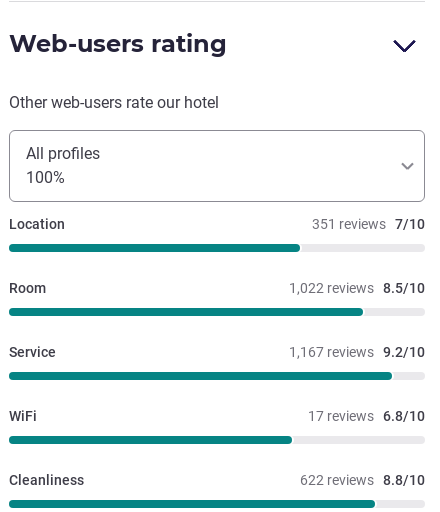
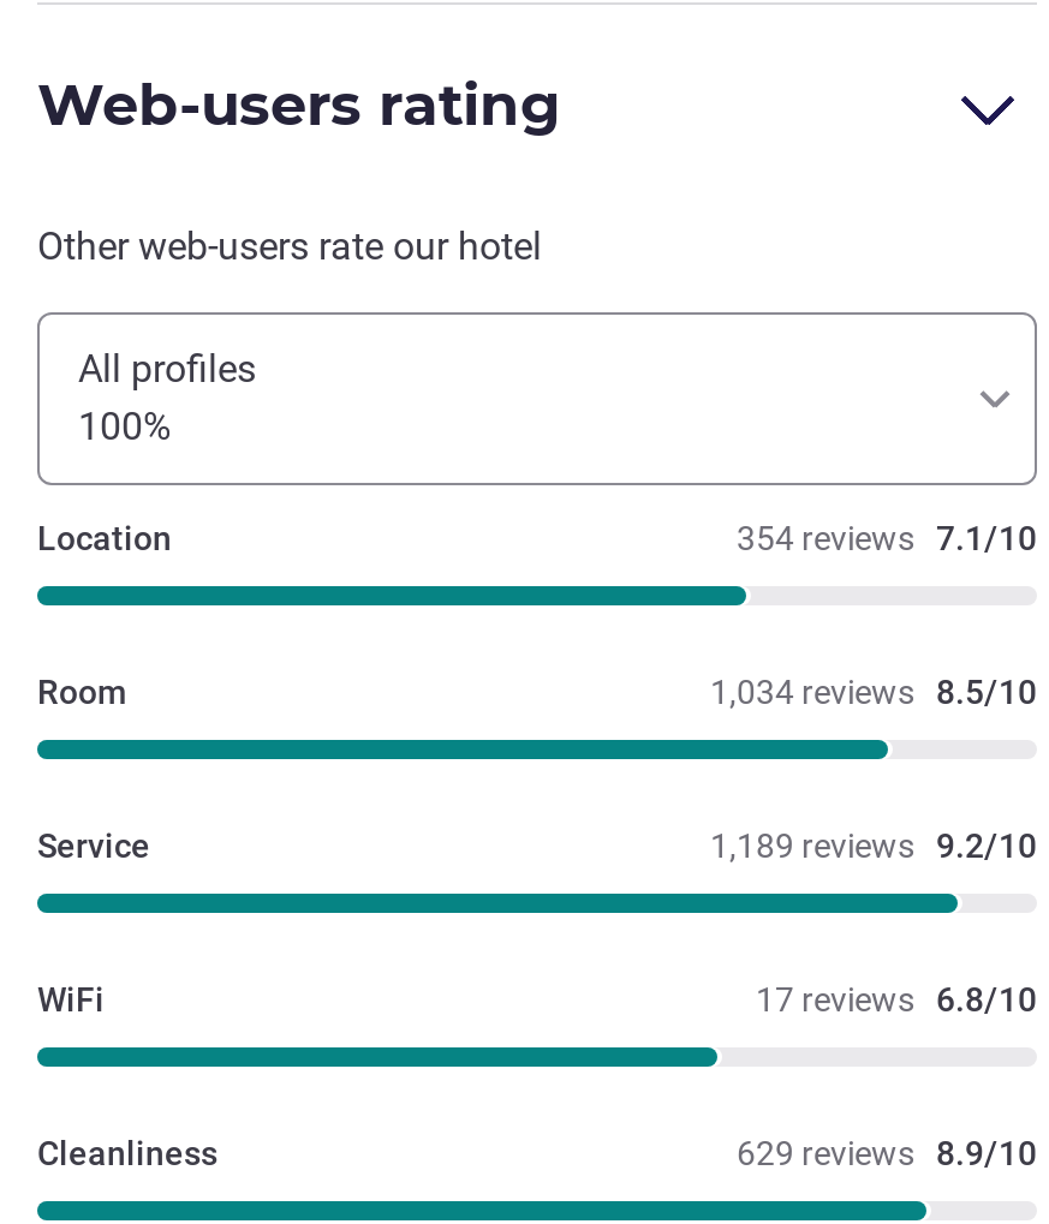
[312,216,425,232] 351 reviews 7/10 -> [737,520,1037,559] 354 reviews 7.1/10
[289,280,425,296] 1,022 reviews 8.5/10 -> [710,674,1037,712] 1,034 reviews 8.5/10
[289,344,425,360] 1,167 reviews 9.2/10 -> [710,828,1037,866] 1,189 reviews 9.2/10
[300,472,425,488] 622 reviews 8.8/10 -> [737,1135,1037,1174] 629 reviews 8.9/10

